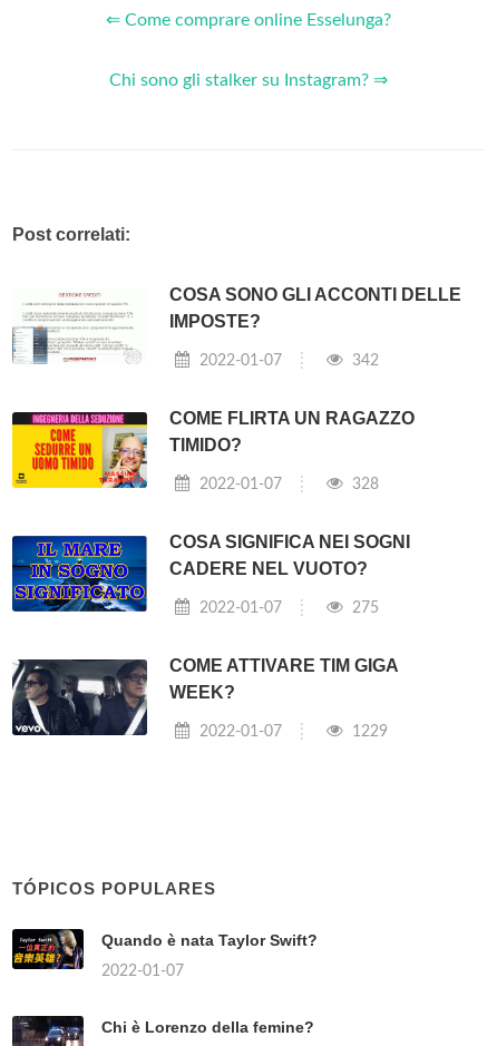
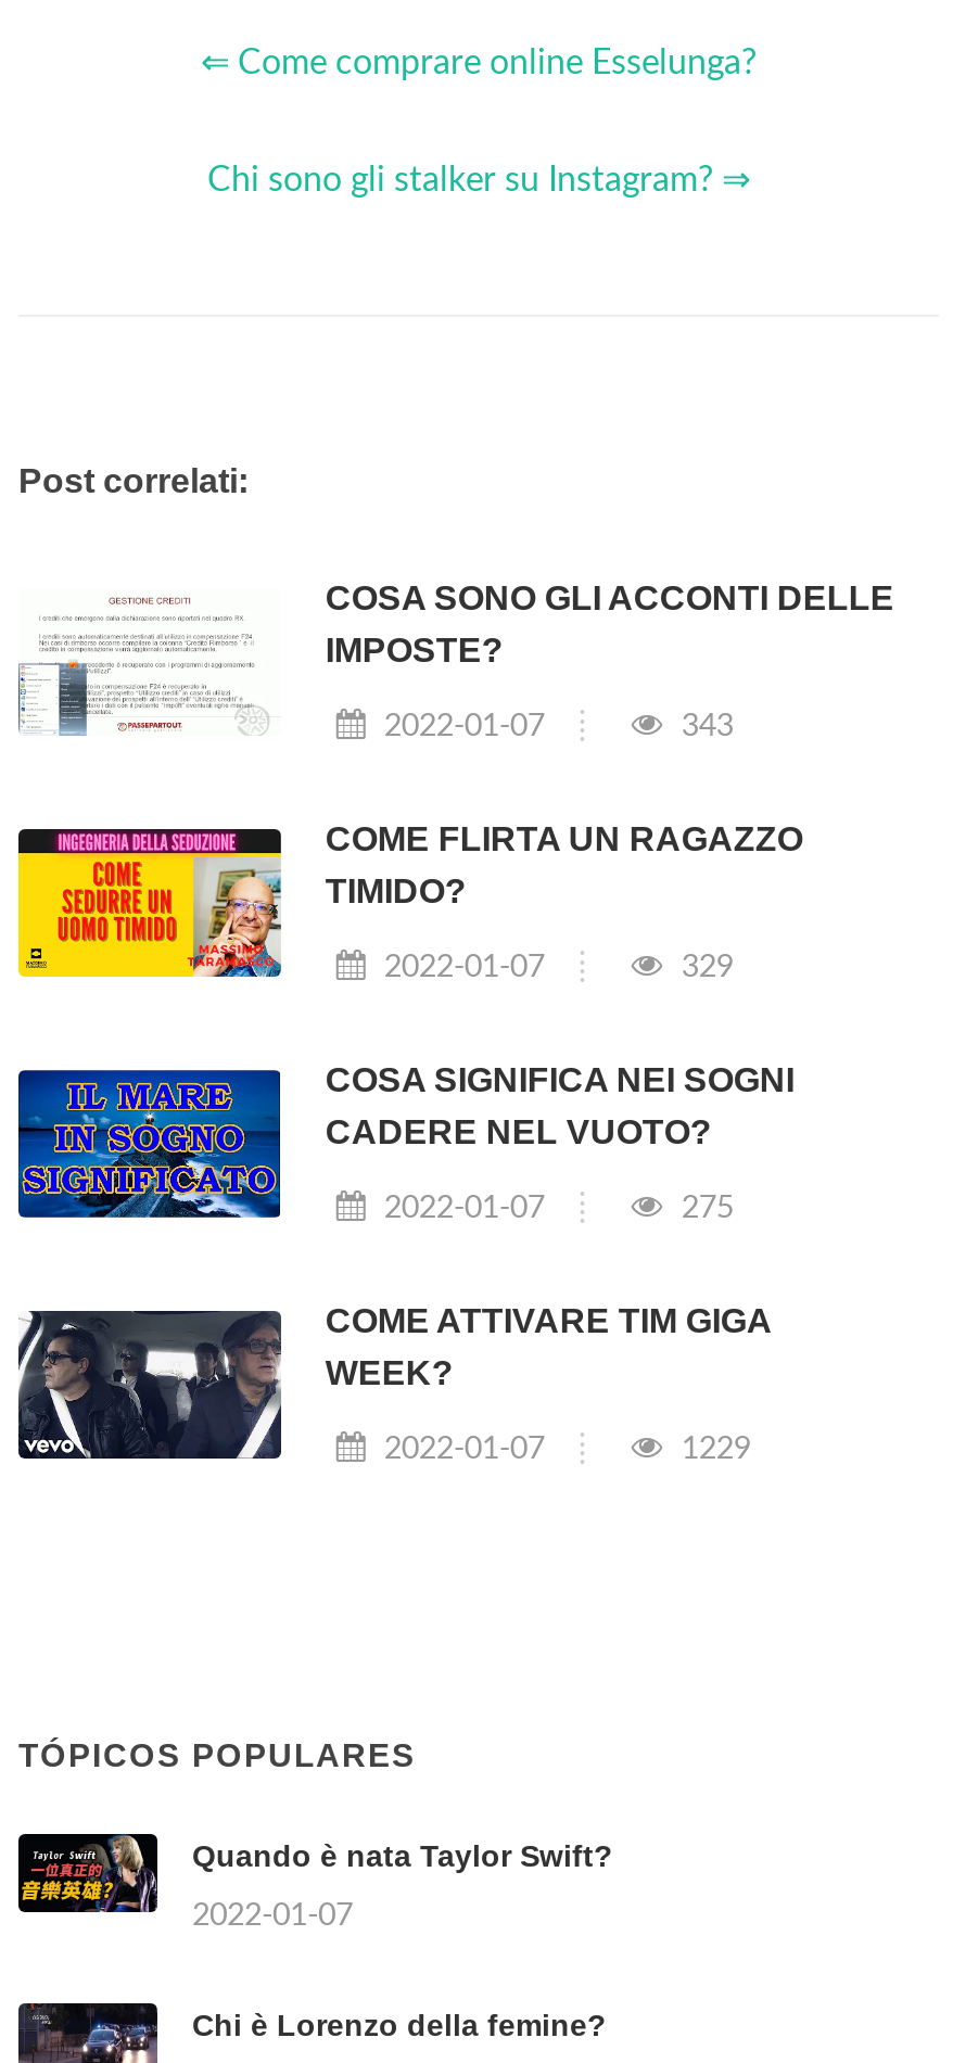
[348,352,379,369] 342 -> [673,711,733,743] 343
[348,476,379,492] 328 -> [673,952,733,984] 329

